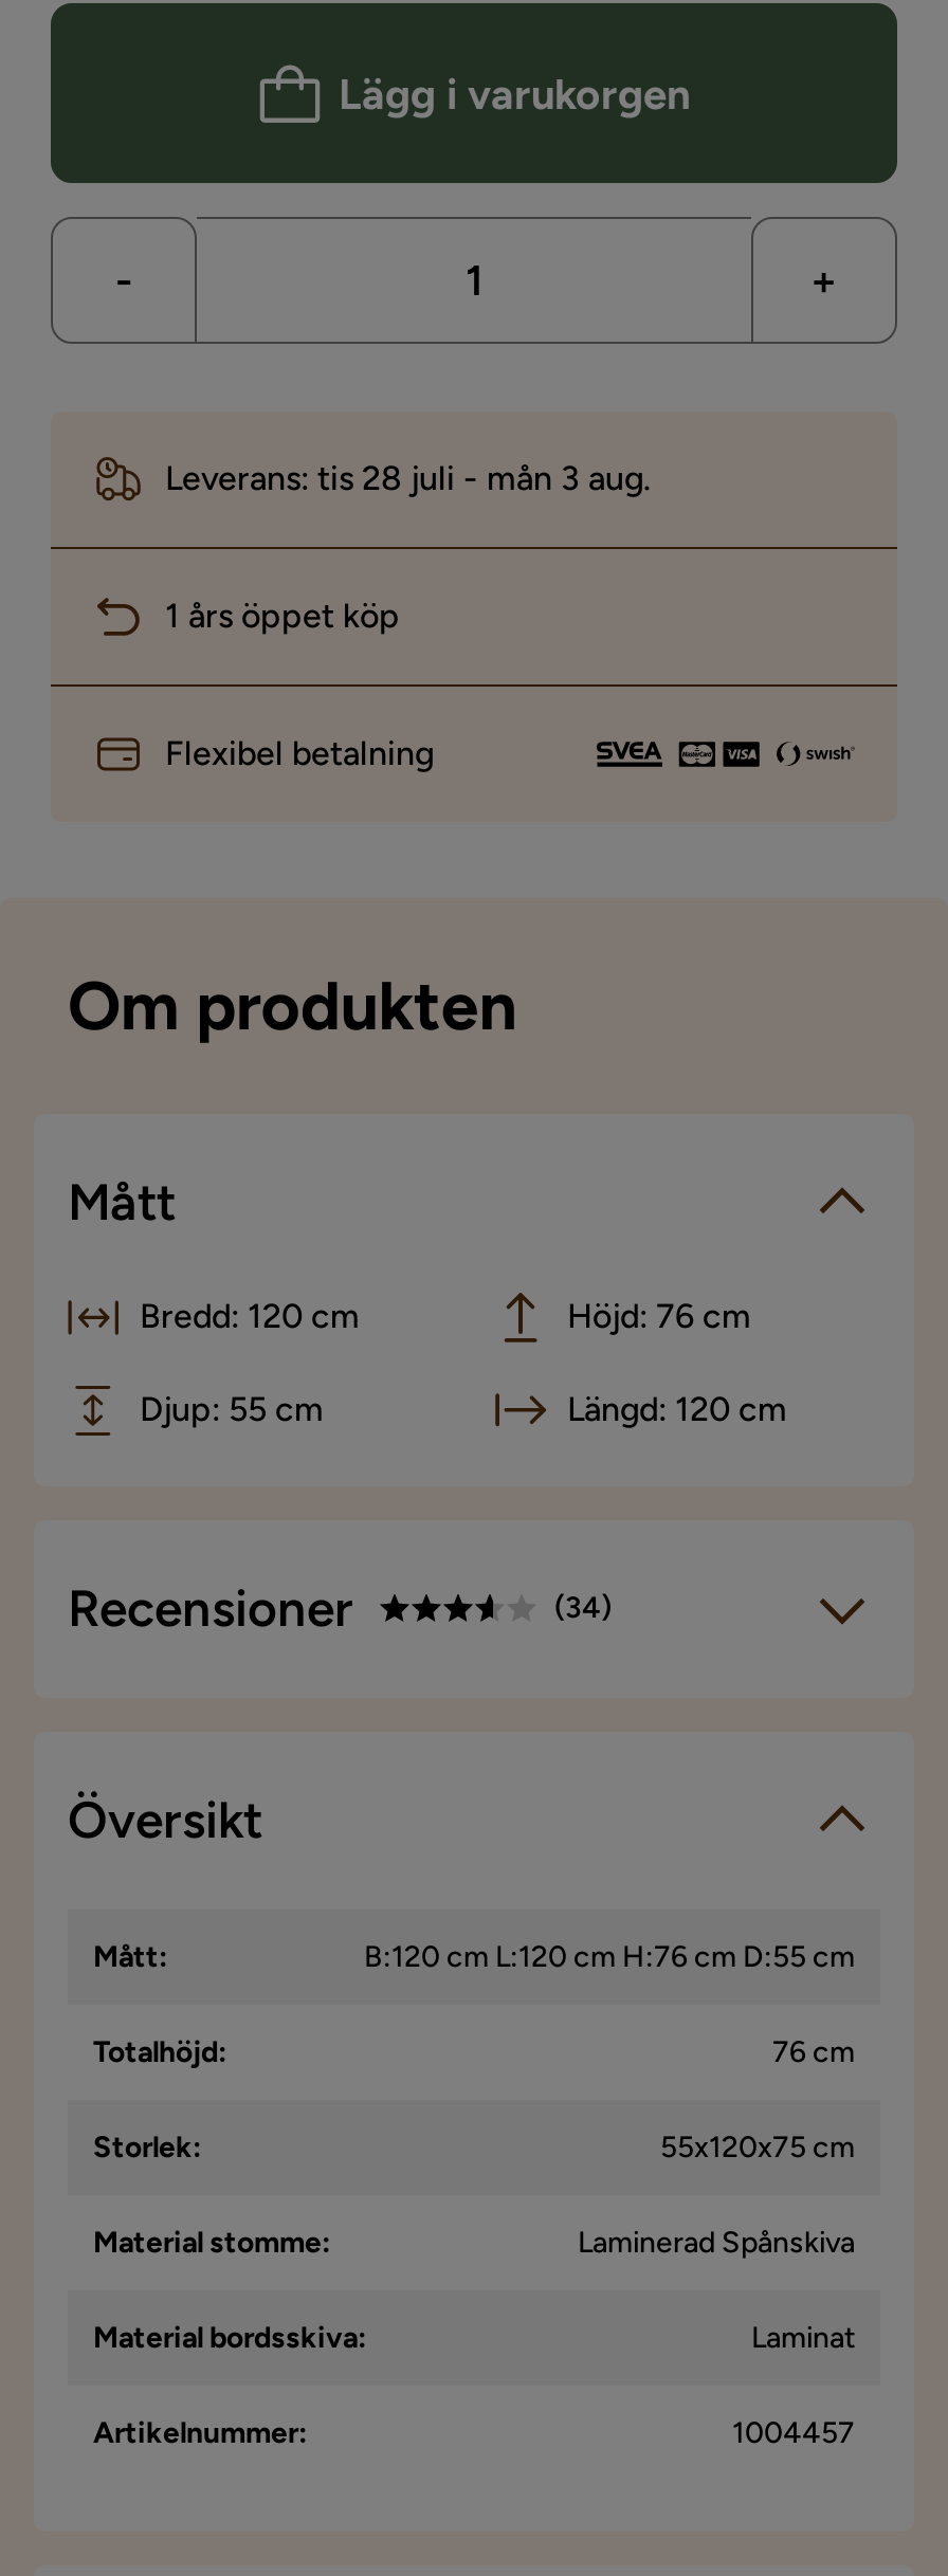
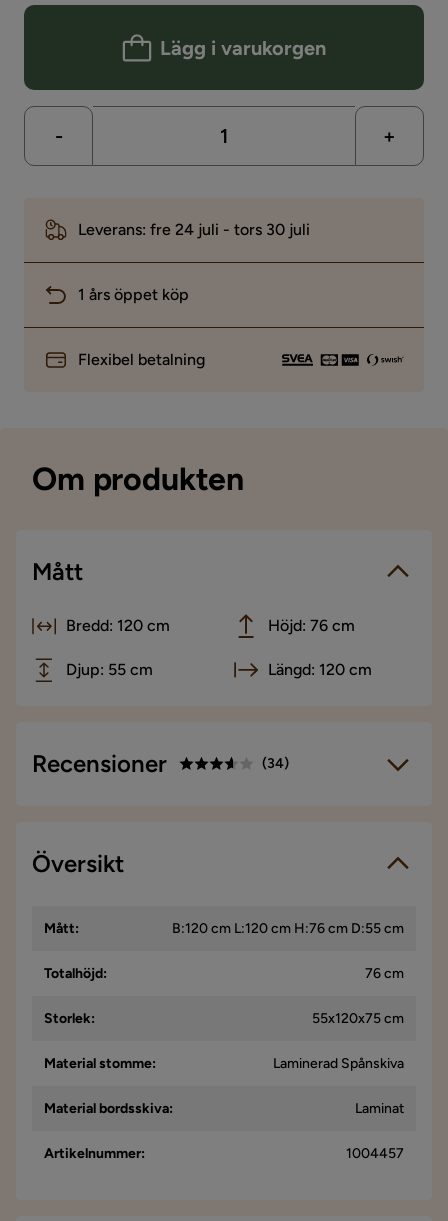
[165,458,652,498] Leverans: tis 28 juli - mån 3 aug. -> [78,220,310,239] Leverans: fre 24 juli - tors 30 juli

